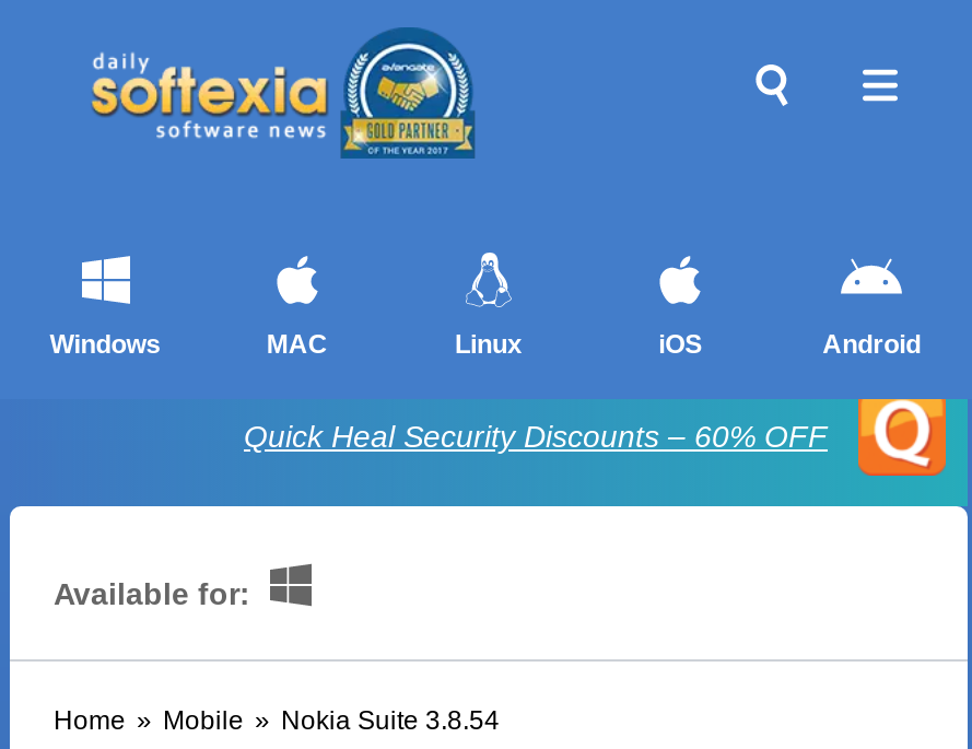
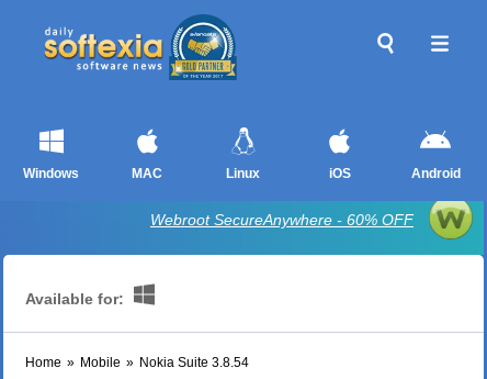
[244,397,948,478] [image] | Quick Heal Security Discounts – 60% OFF -> [150,200,474,241] [image] | Webroot SecureAnywhere - 60% OFF

